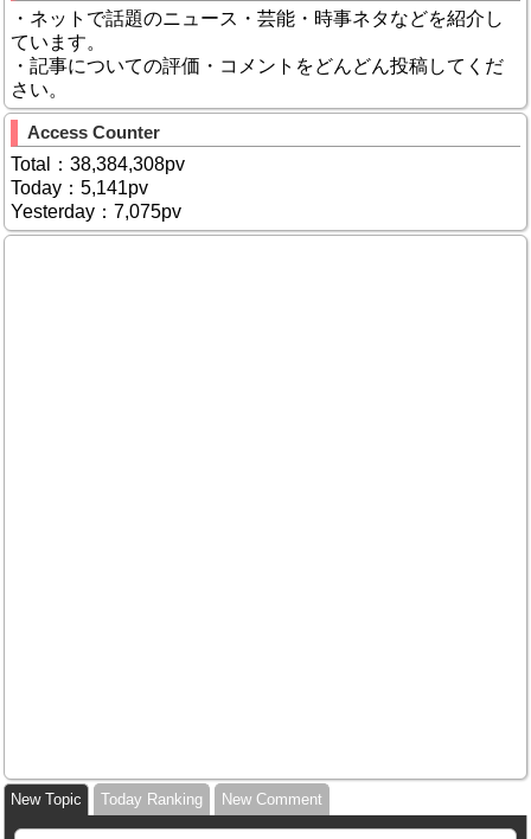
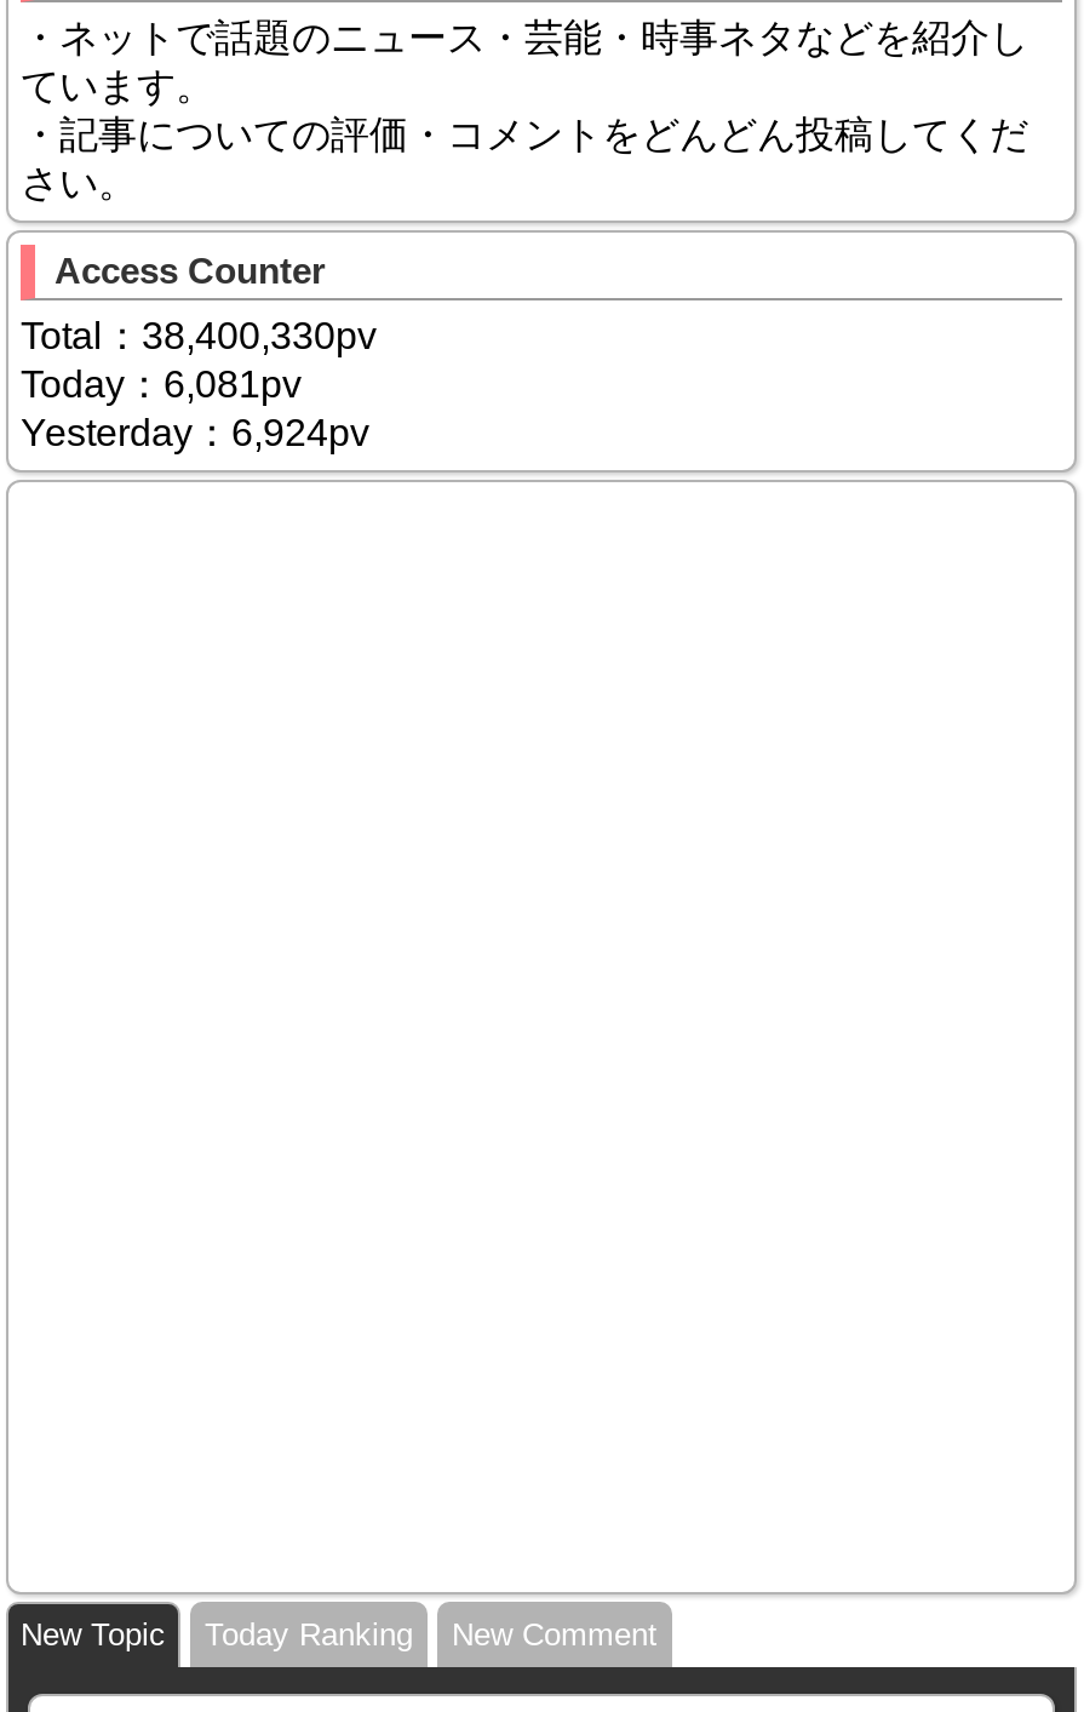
[11,154,185,174] Total：38,384,308pv -> [21,315,377,356] Total：38,400,330pv
[11,178,148,198] Today：5,141pv -> [21,363,302,405] Today：6,081pv
[11,201,181,222] Yesterday：7,075pv -> [21,412,369,453] Yesterday：6,924pv

